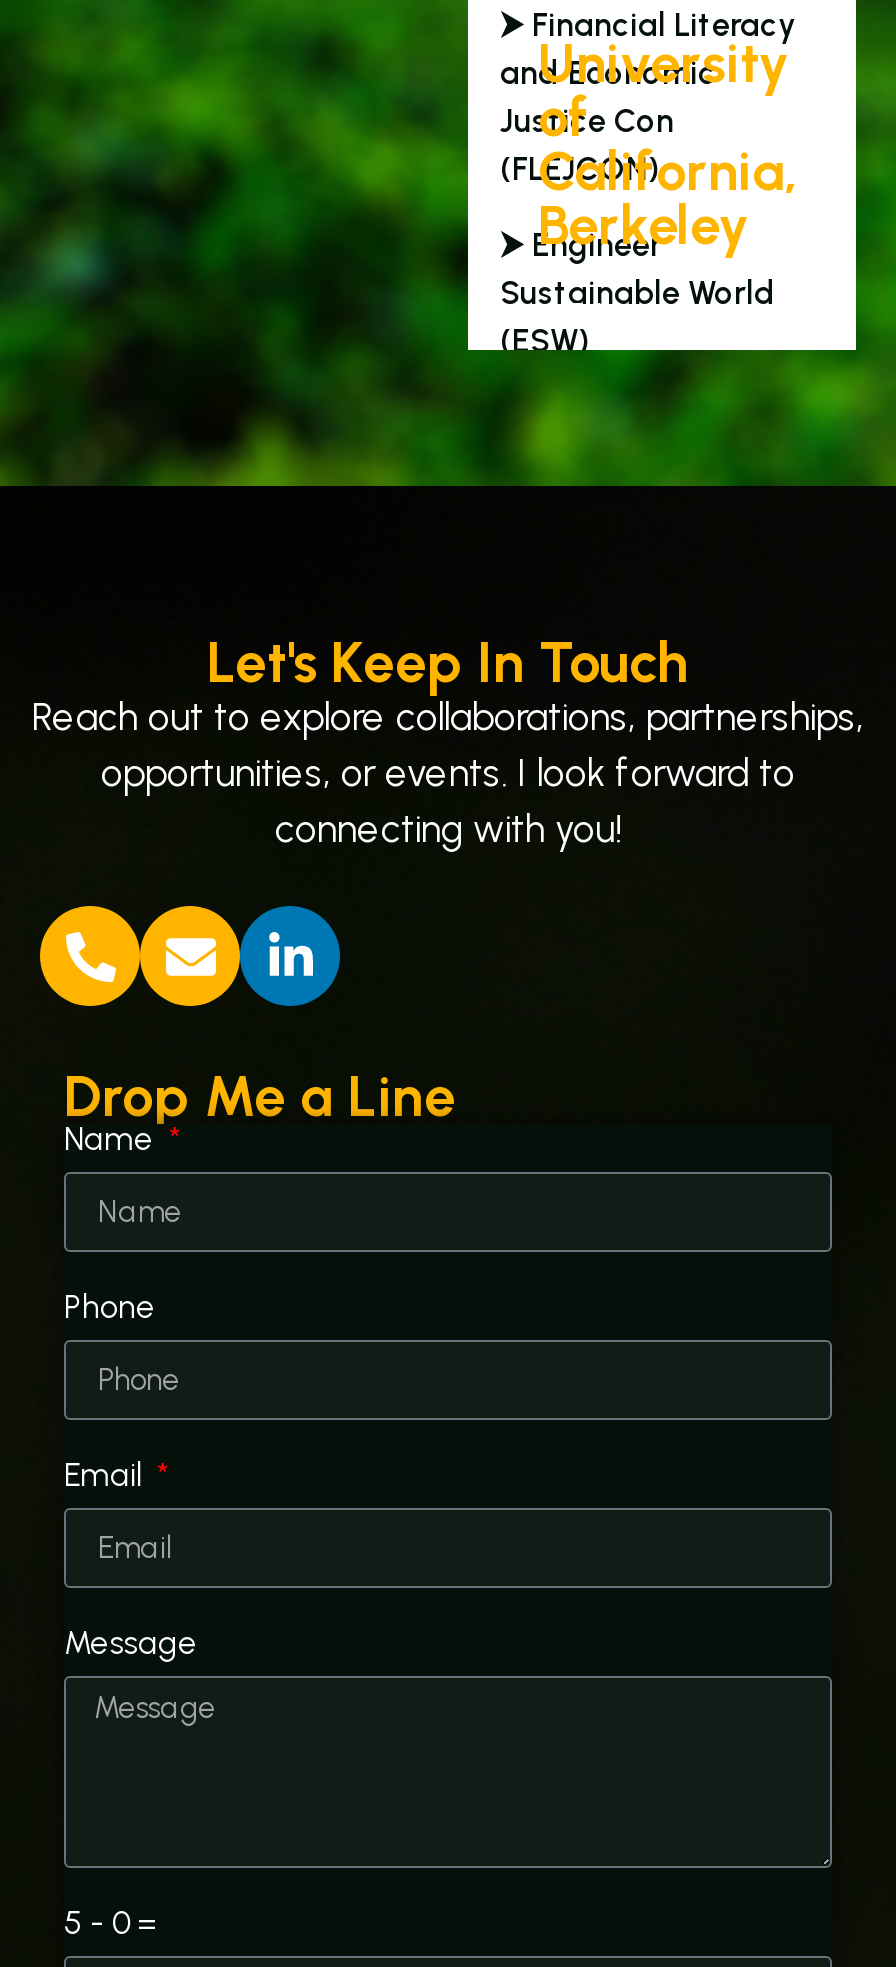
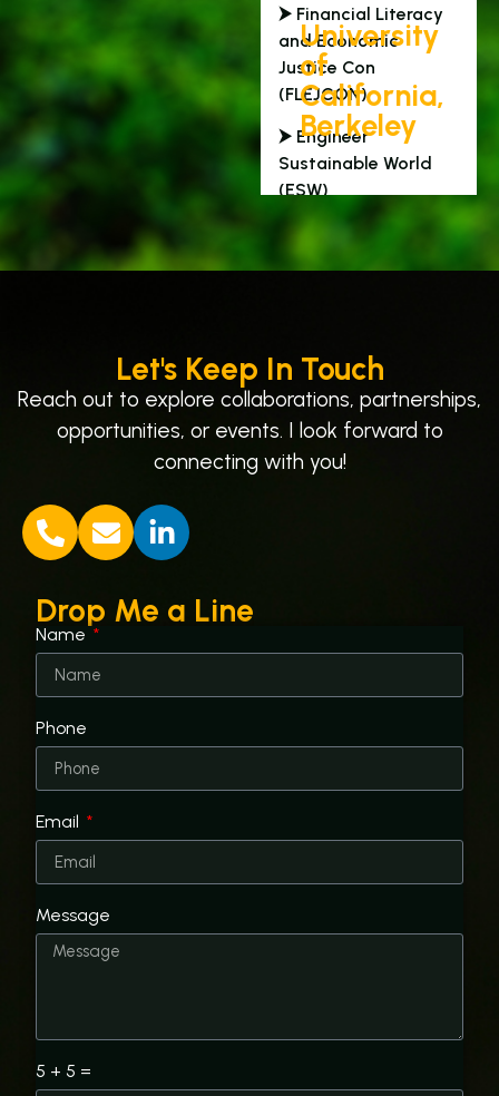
[64,1905,158,1943] 5 - 0 = -> [36,1061,91,1082] 5 + 5 =

